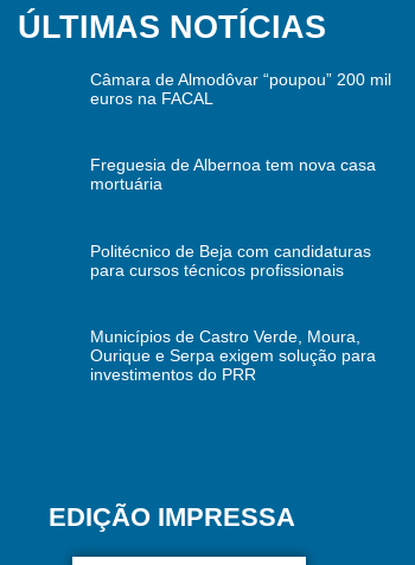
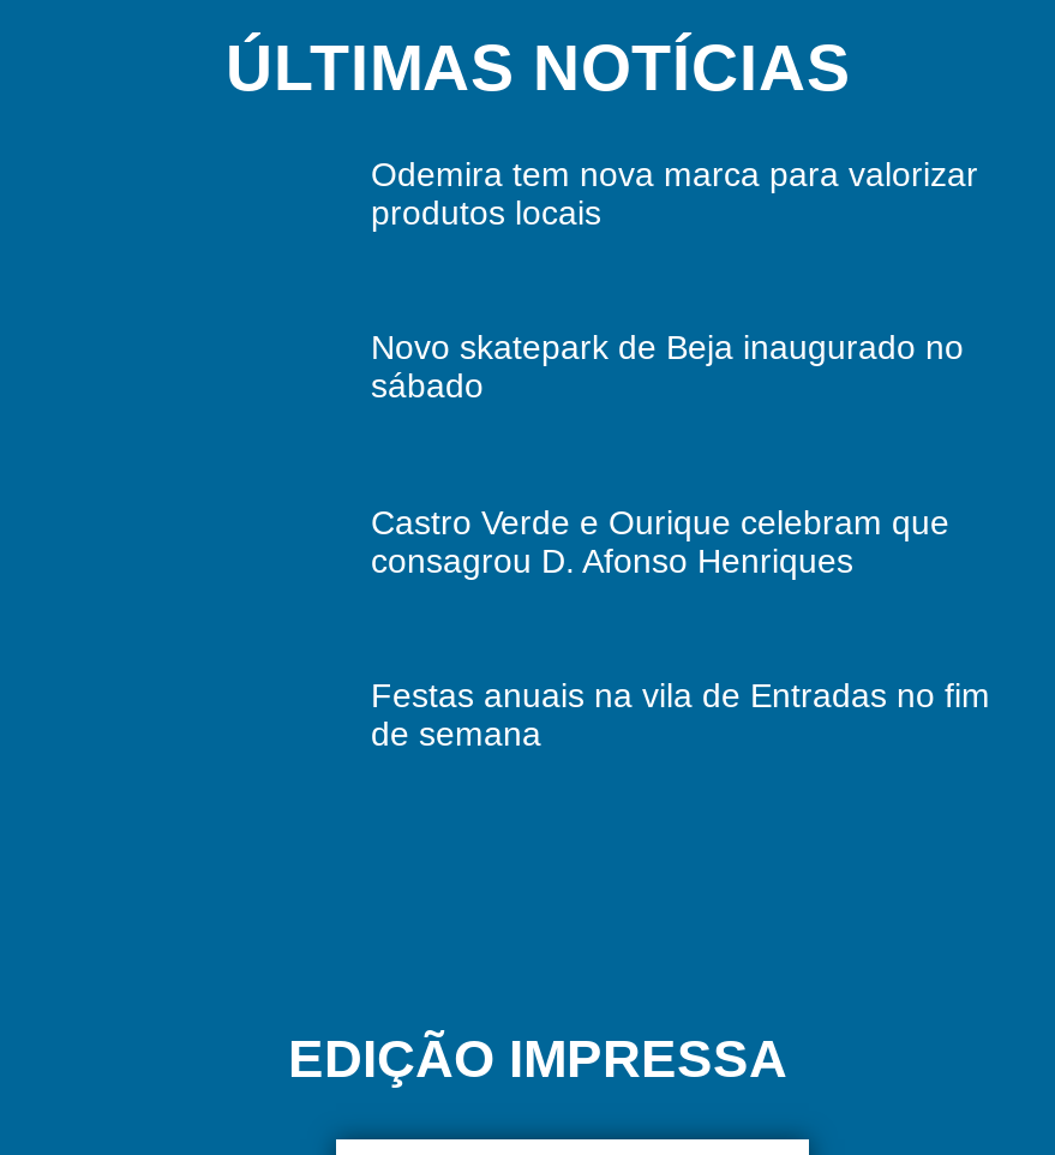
[90,70,391,108] Câmara de Almodôvar “poupou” 200 mil | euros na FACAL -> [371,155,978,232] Odemira tem nova marca para valorizar | produtos locais
[90,156,375,193] Freguesia de Albernoa tem nova casa | mortuária -> [371,328,964,405] Novo skatepark de Beja inaugurado no | sábado
[90,241,371,279] Politécnico de Beja com candidaturas | para cursos técnicos profissionais -> [371,502,949,579] Castro Verde e Ourique celebram que | consagrou D. Afonso Henriques
[90,327,375,384] Municípios de Castro Verde, Moura, | Ourique e Serpa exigem solução para | investimentos do PRR -> [371,675,990,752] Festas anuais na vila de Entradas no fim | de semana

